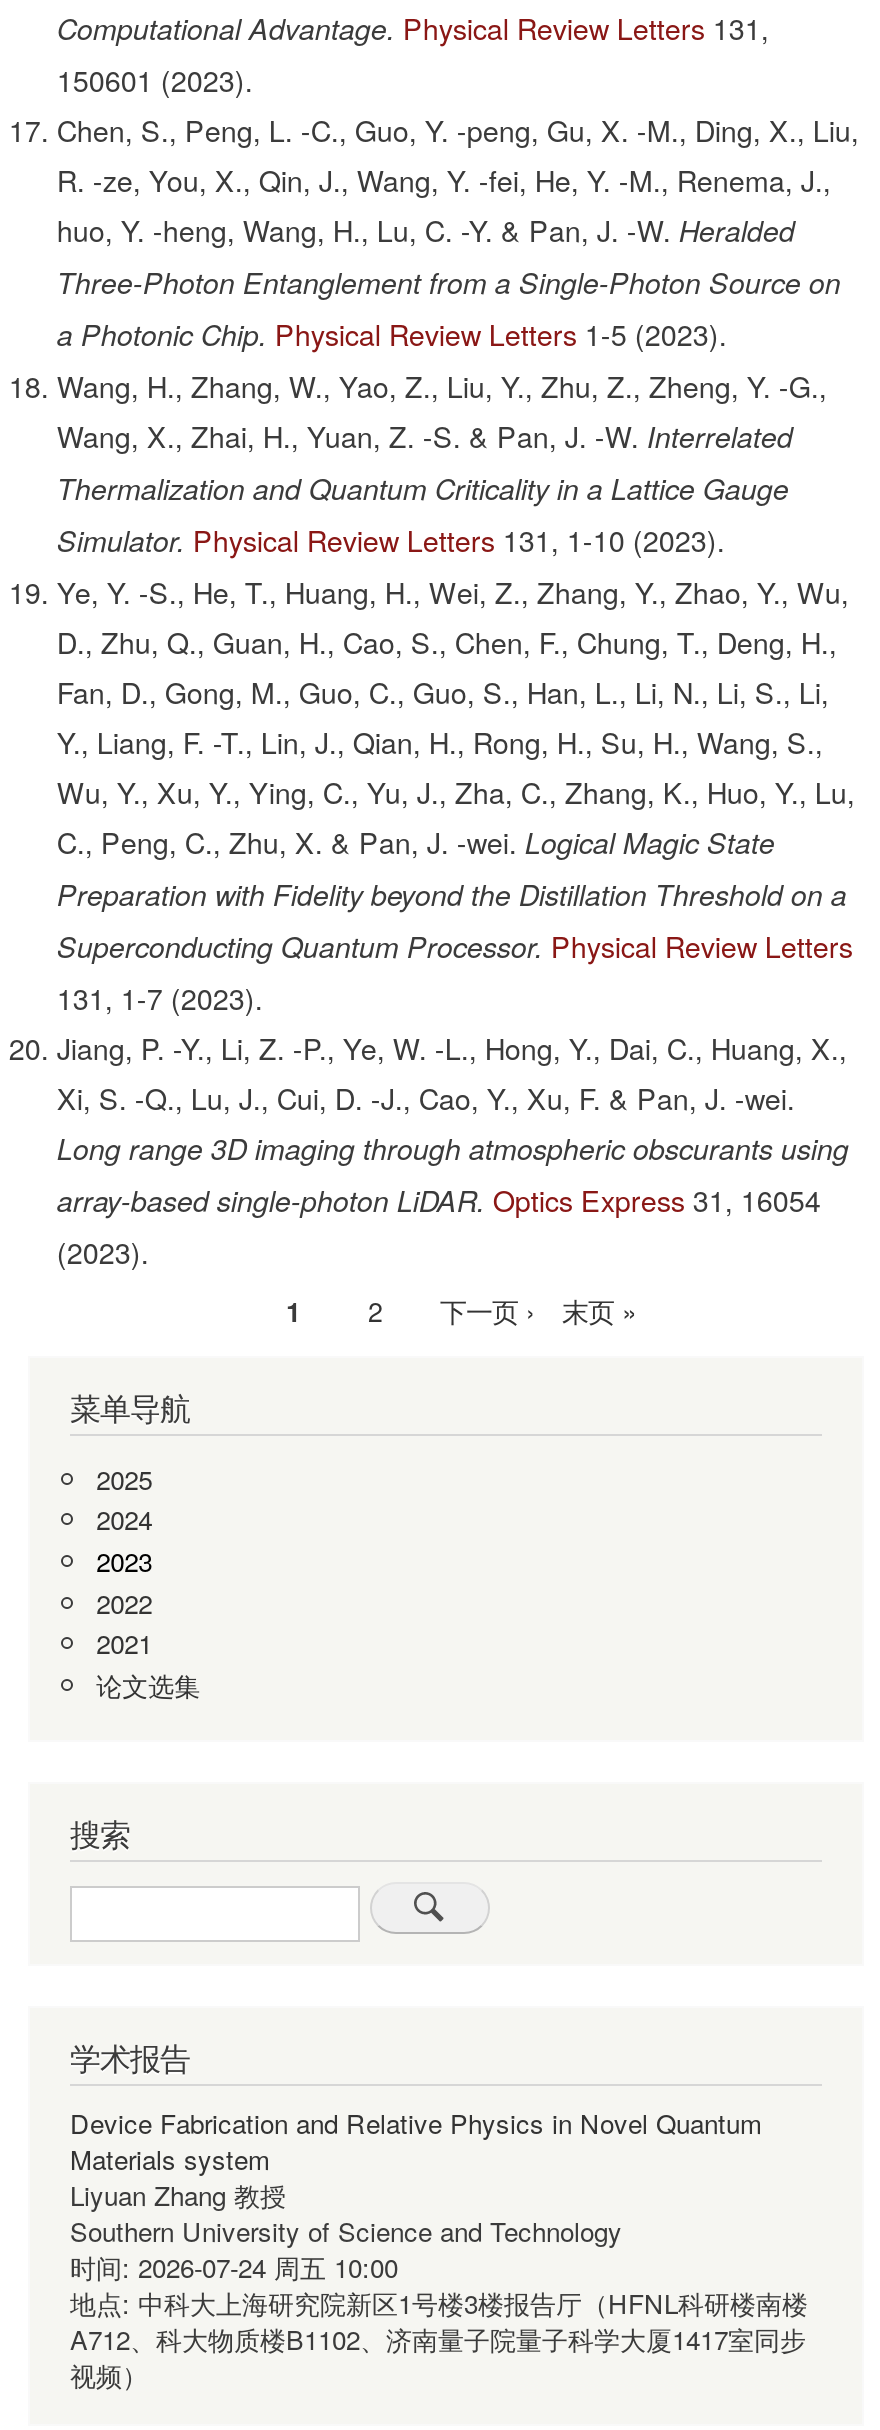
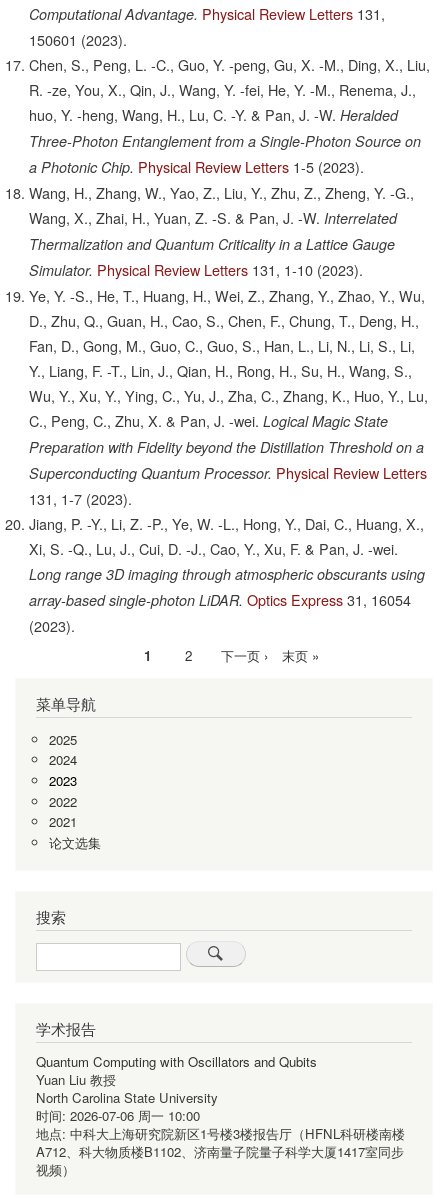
[70,2104,762,2286] Device Fabrication and Relative Physics in Novel Quantum | Materials system | Liyuan Zhang 教授 | Southern University of Science and Technology | 时间: 2026-07-24 周五 10:00 -> [36,1052,317,1125] Quantum Computing with Oscillators and Qubits | Yuan Liu 教授 | North Carolina State University | 时间: 2026-07-06 周一 10:00

